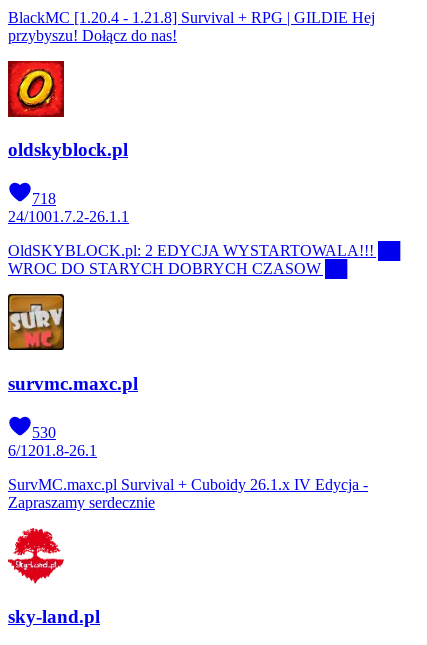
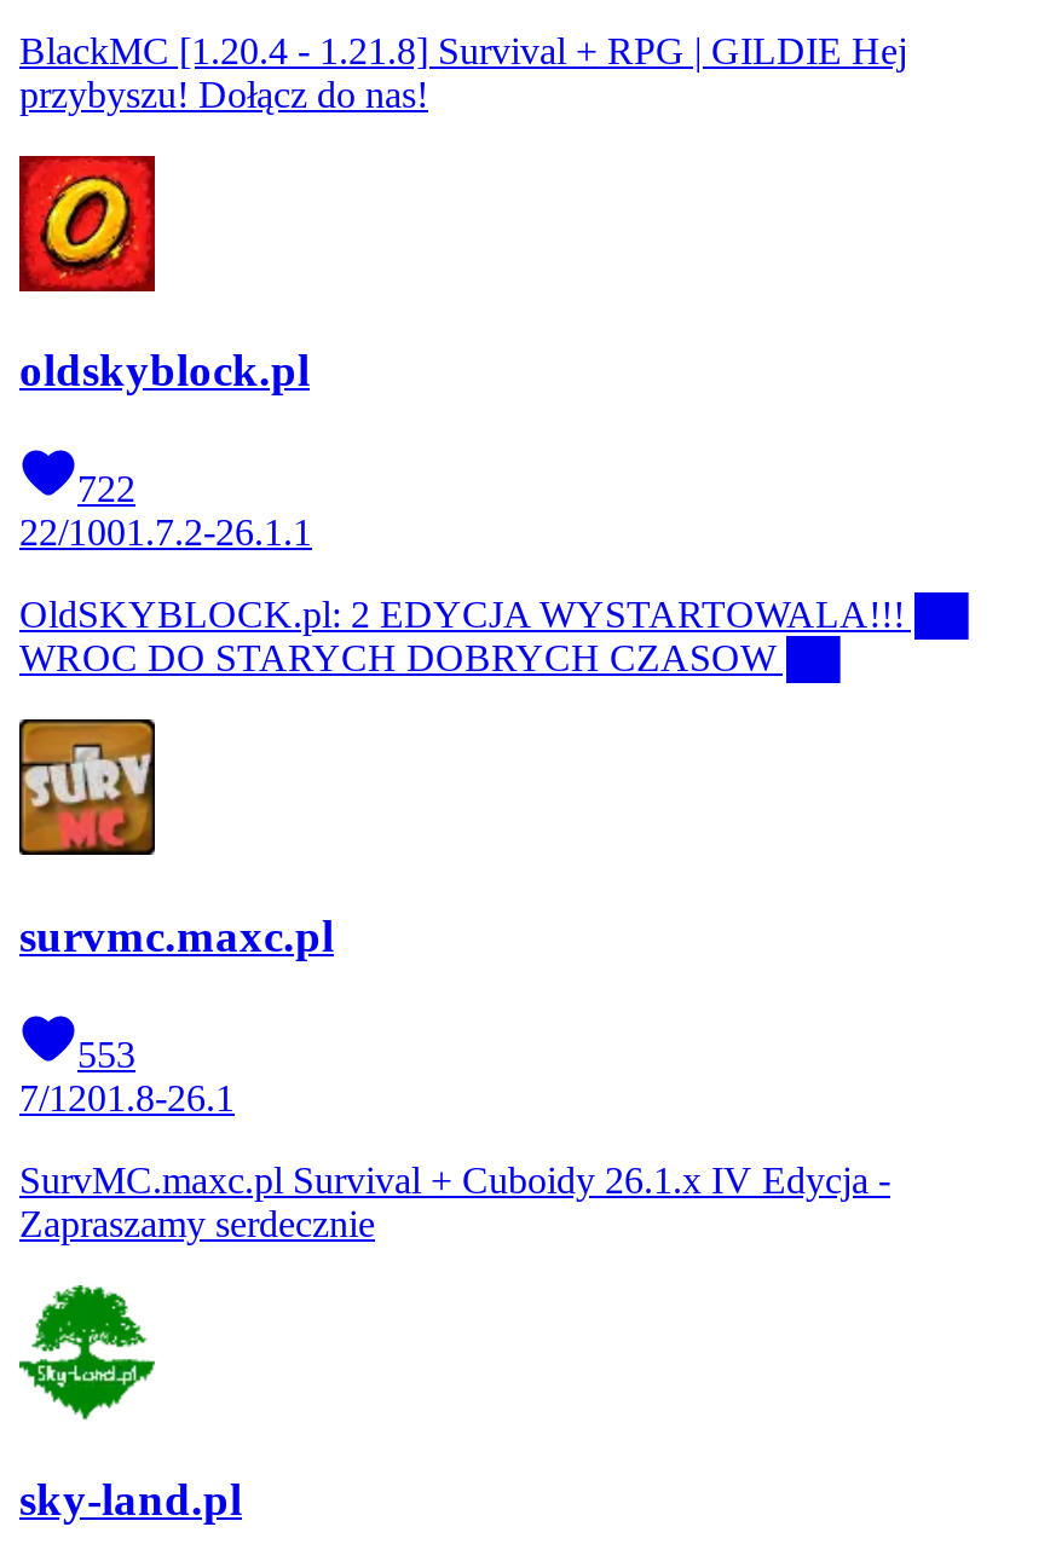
[32,190,56,207] 718 -> [77,468,135,510] 722
[8,208,129,225] 24/1001.7.2-26.1.1 -> [19,512,312,553] 22/1001.7.2-26.1.1
[32,424,56,441] 530 -> [77,1033,135,1074] 553
[8,442,97,459] 6/1201.8-26.1 -> [19,1076,235,1117] 7/1201.8-26.1
[7,528,64,584] [image] -> [17,1283,157,1421] [image]

